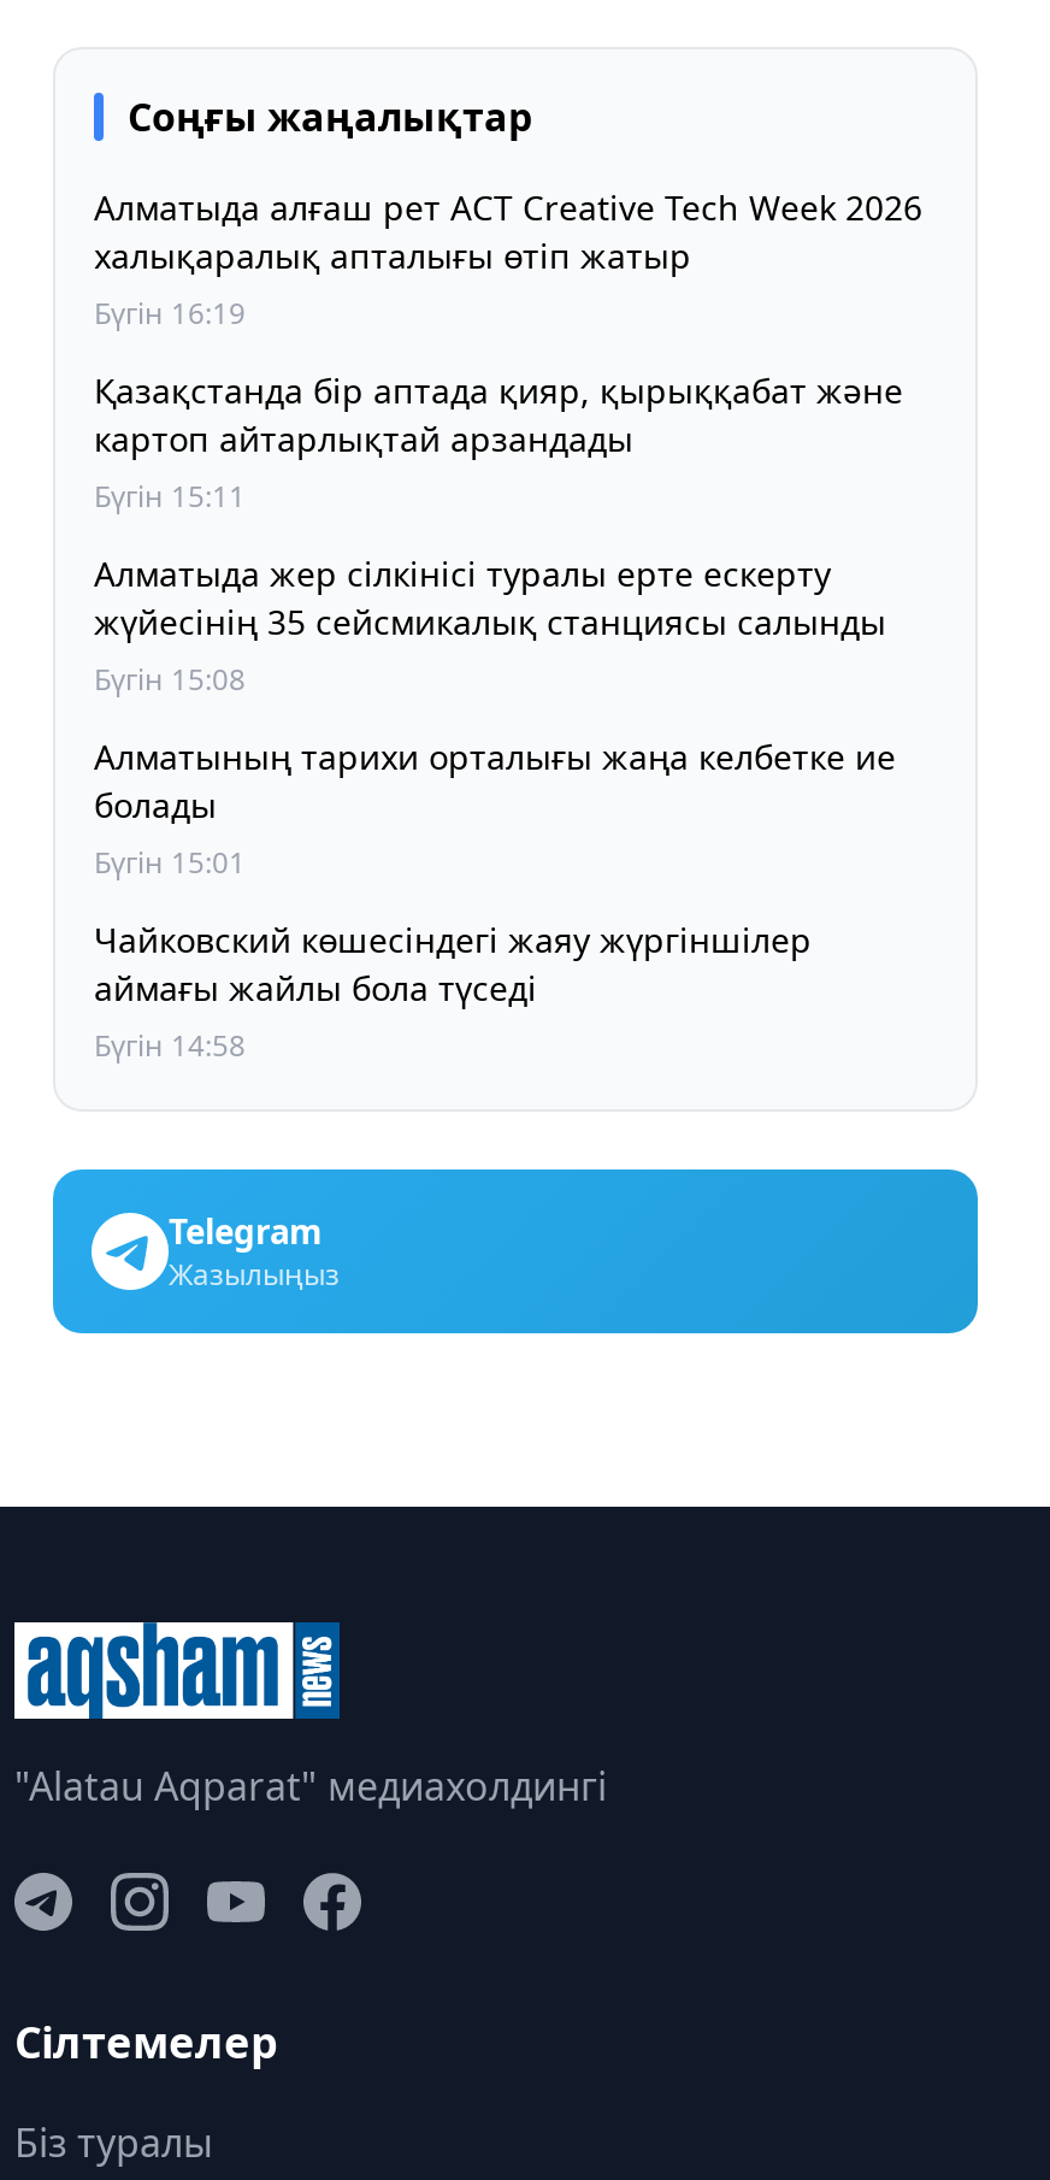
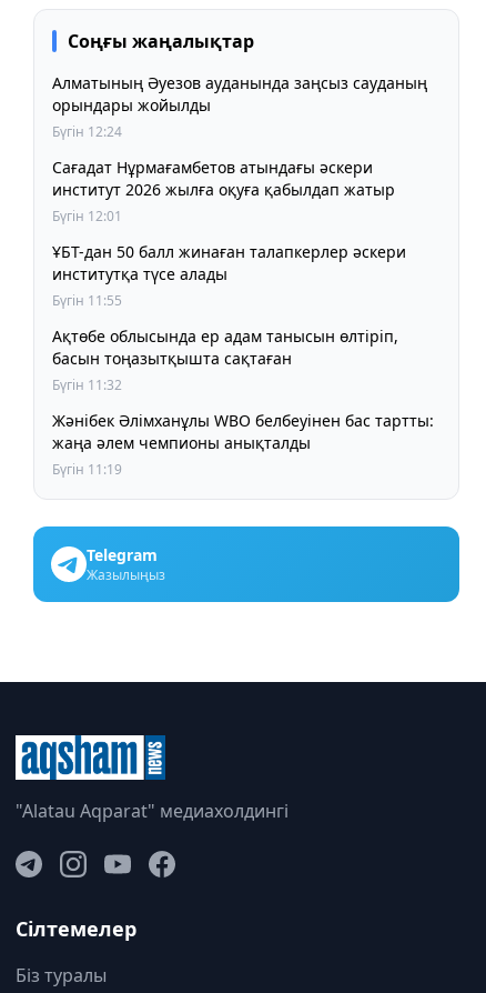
[94,184,922,333] Алматыда алғаш рет ACT Creative Tech Week 2026 | халықаралық апталығы өтіп жатыр | Бүгін 16:19 -> [52,72,427,141] Алматының Әуезов ауданында заңсыз сауданың | орындары жойылды | Бүгін 12:24
[94,367,903,516] Қазақстанда бір аптада қияр, қырыққабат және | картоп айтарлықтай арзандады | Бүгін 15:11 -> [52,156,395,225] Сағадат Нұрмағамбетов атындағы әскери | институт 2026 жылға оқуға қабылдап жатыр | Бүгін 12:01
[94,550,886,699] Алматыда жер сілкінісі туралы ерте ескерту | жүйесінің 35 сейсмикалық станциясы салынды | Бүгін 15:08 -> [52,241,406,310] ҰБТ-дан 50 балл жинаған талапкерлер әскери | институтқа түсе алады | Бүгін 11:55
[94,733,896,882] Алматының тарихи орталығы жаңа келбетке ие | болады | Бүгін 15:01 -> [52,325,398,394] Ақтөбе облысында ер адам танысын өлтіріп, | басын тоңазытқышта сақтаған | Бүгін 11:32
[94,916,812,1065] Чайковский көшесіндегі жаяу жүргіншілер | аймағы жайлы бола түседі | Бүгін 14:58 -> [52,410,434,479] Жәнібек Әлімханұлы WBO белбеуінен бас тартты: | жаңа әлем чемпионы анықталды | Бүгін 11:19

